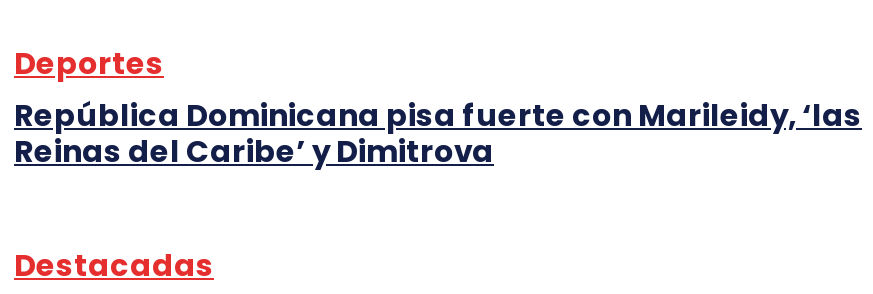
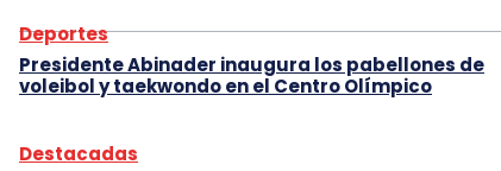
[14,94,862,172] República Dominicana pisa fuerte con Marileidy, ‘las | Reinas del Caribe’ y Dimitrova -> [19,52,484,99] Presidente Abinader inaugura los pabellones de | voleibol y taekwondo en el Centro Olímpico

